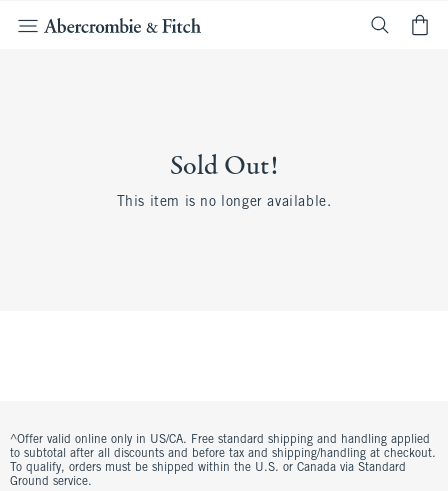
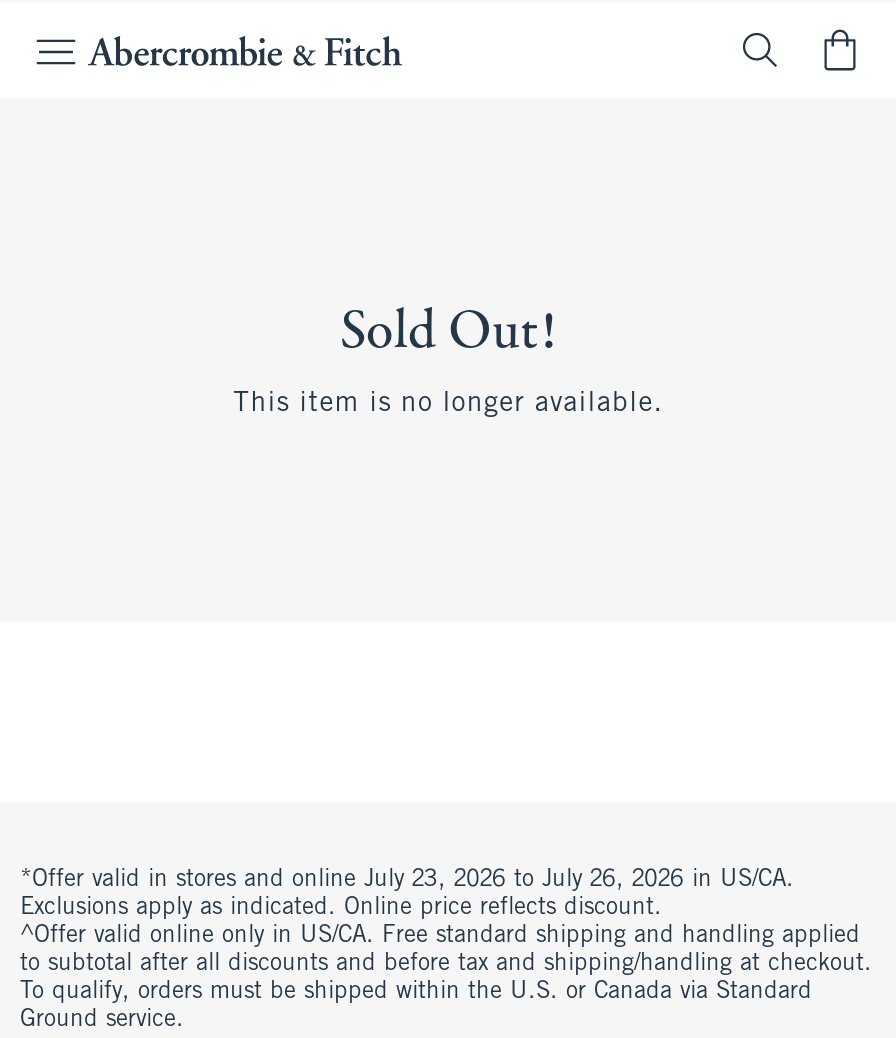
none -> [20,868,794,920] *Offer valid in stores and online July 23, 2026 to July 26, 2026 in US/CA. | Exclusions apply as indicated. Online price reflects discount.

